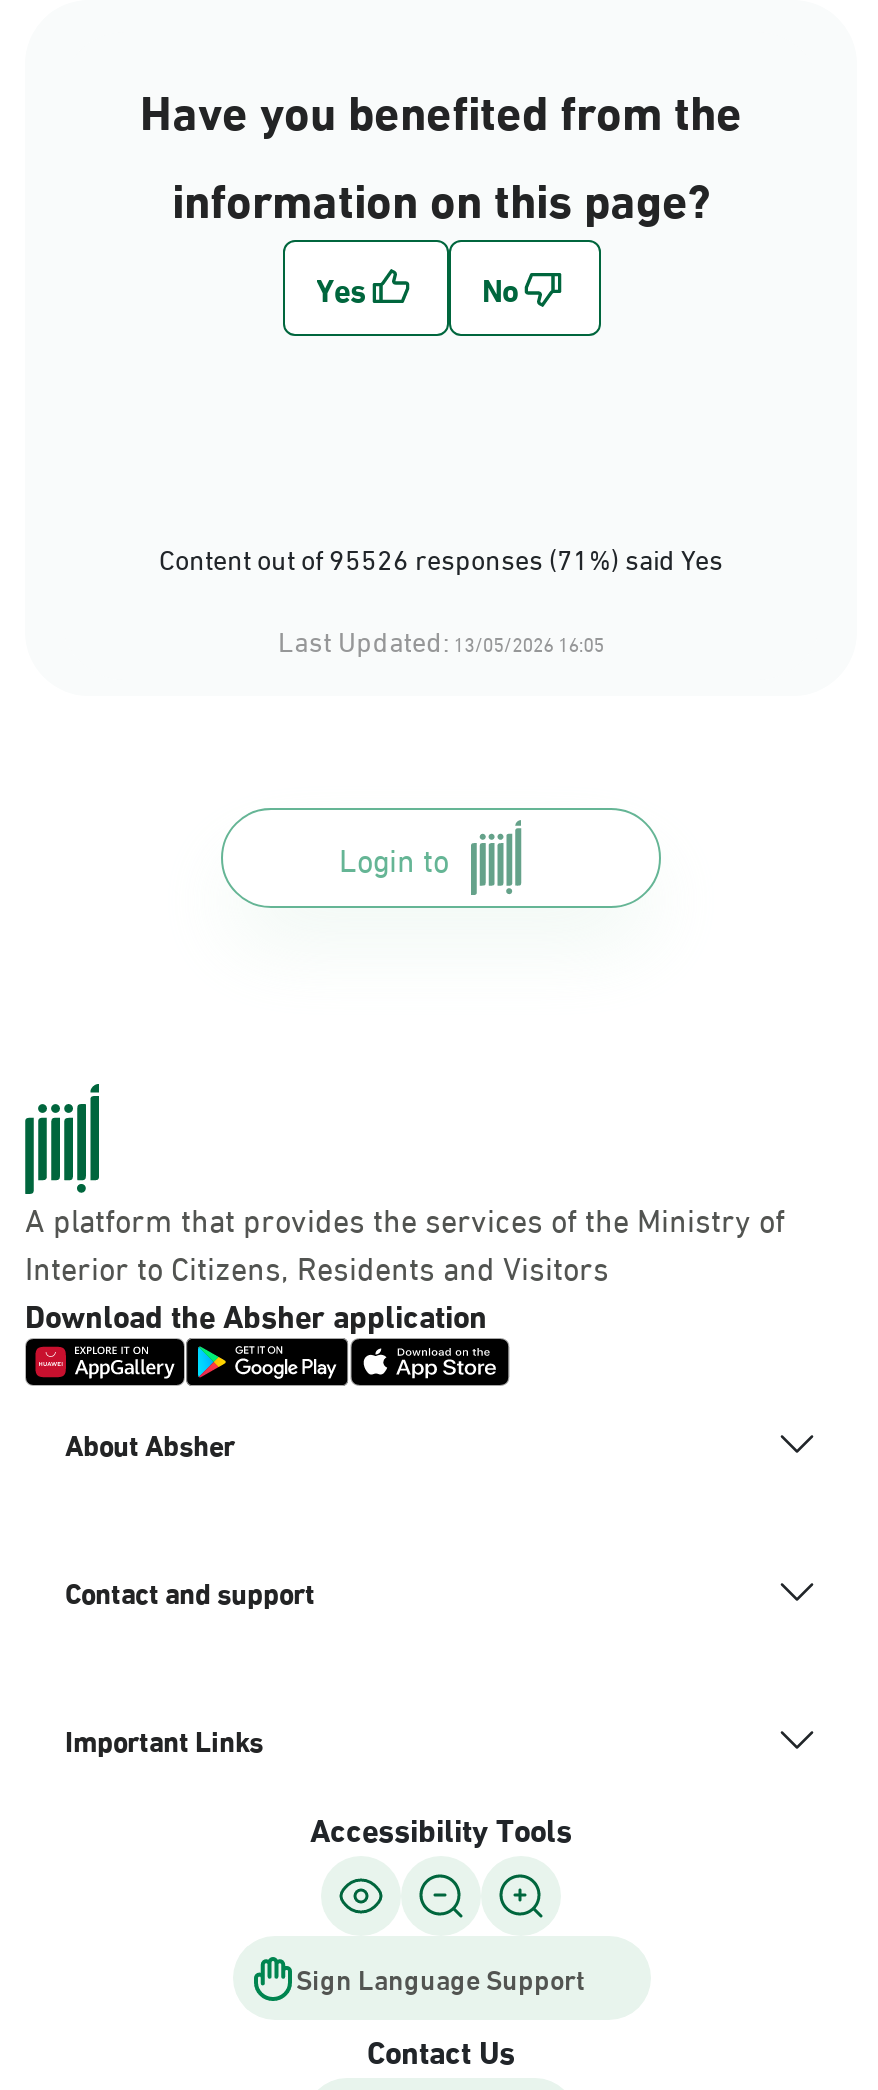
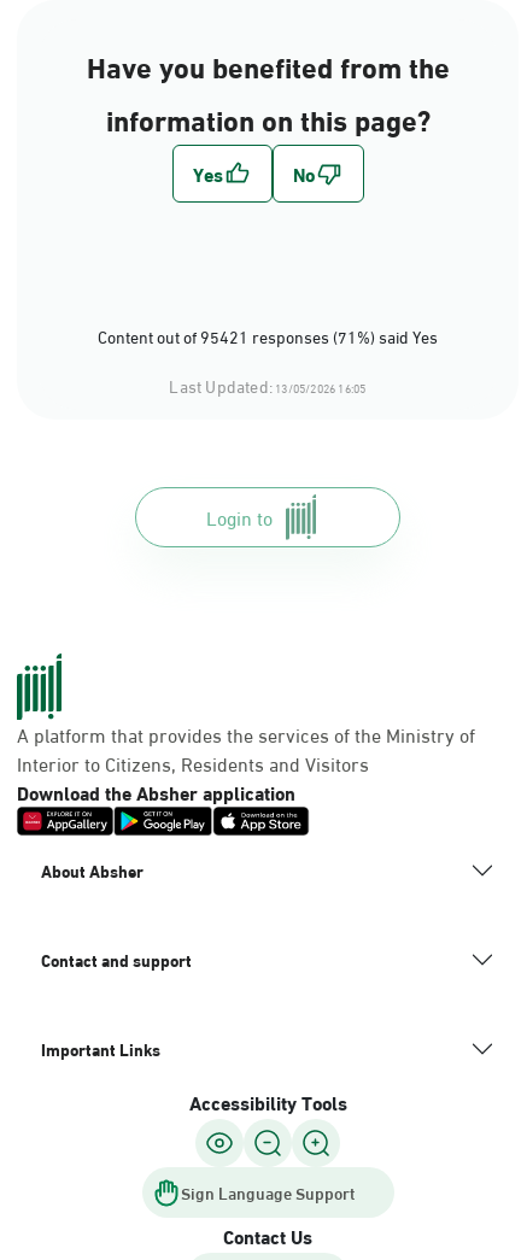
[159,531,723,581] Content out of 95526 responses (71%) said Yes -> [98,320,438,351] Content out of 95421 responses (71%) said Yes

